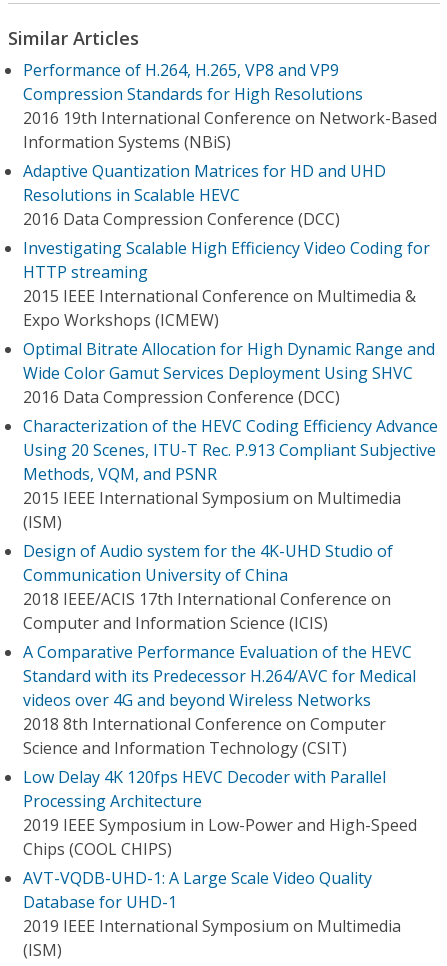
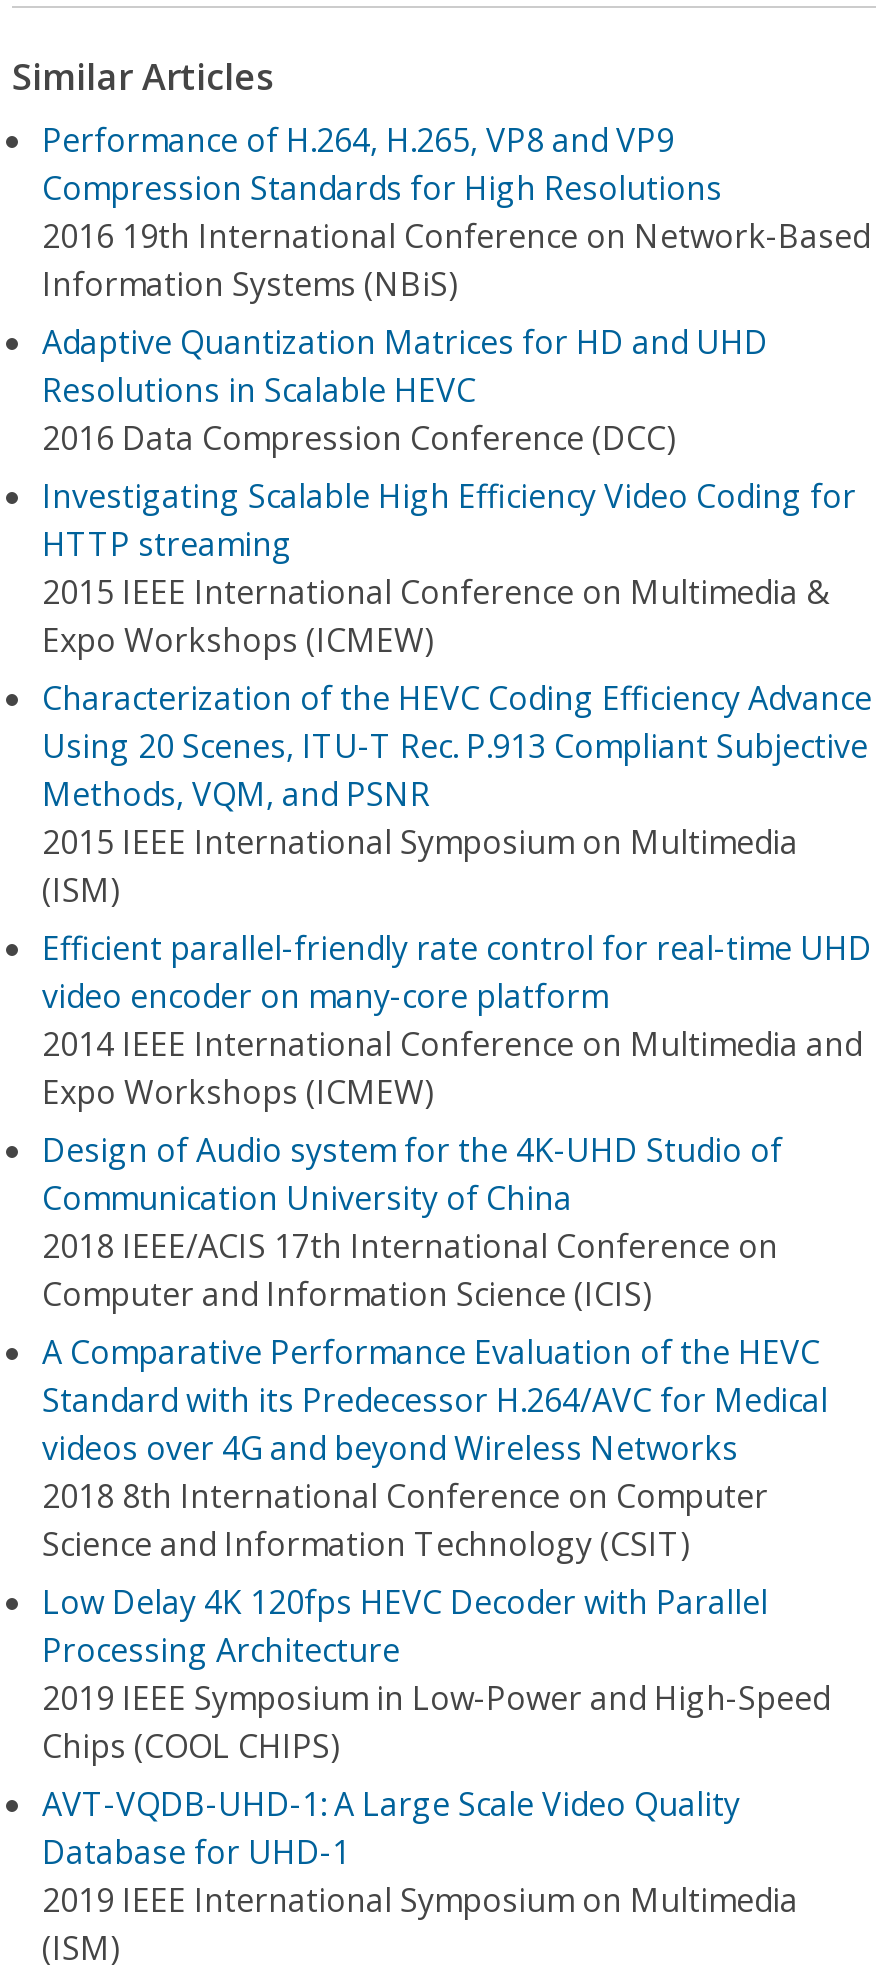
[23,338,435,408] Optimal Bitrate Allocation for High Dynamic Range and | Wide Color Gamut Services Deployment Using SHVC | 2016 Data Compression Conference (DCC) -> none
moved [23,415,438,533] -> [42,676,872,912]: Characterization of the HEVC Coding Efficiency Advance | Using 20 Scenes, ITU-T Rec. P.913 Compliant Subjective | Methods, VQM, and PSNR | 2015 IEEE International Symposium on Multimedia | (ISM)
none -> [42,926,872,1114] Efficient parallel-friendly rate control for real-time UHD | video encoder on many-core platform | 2014 IEEE International Conference on Multimedia and | Expo Workshops (ICMEW)

